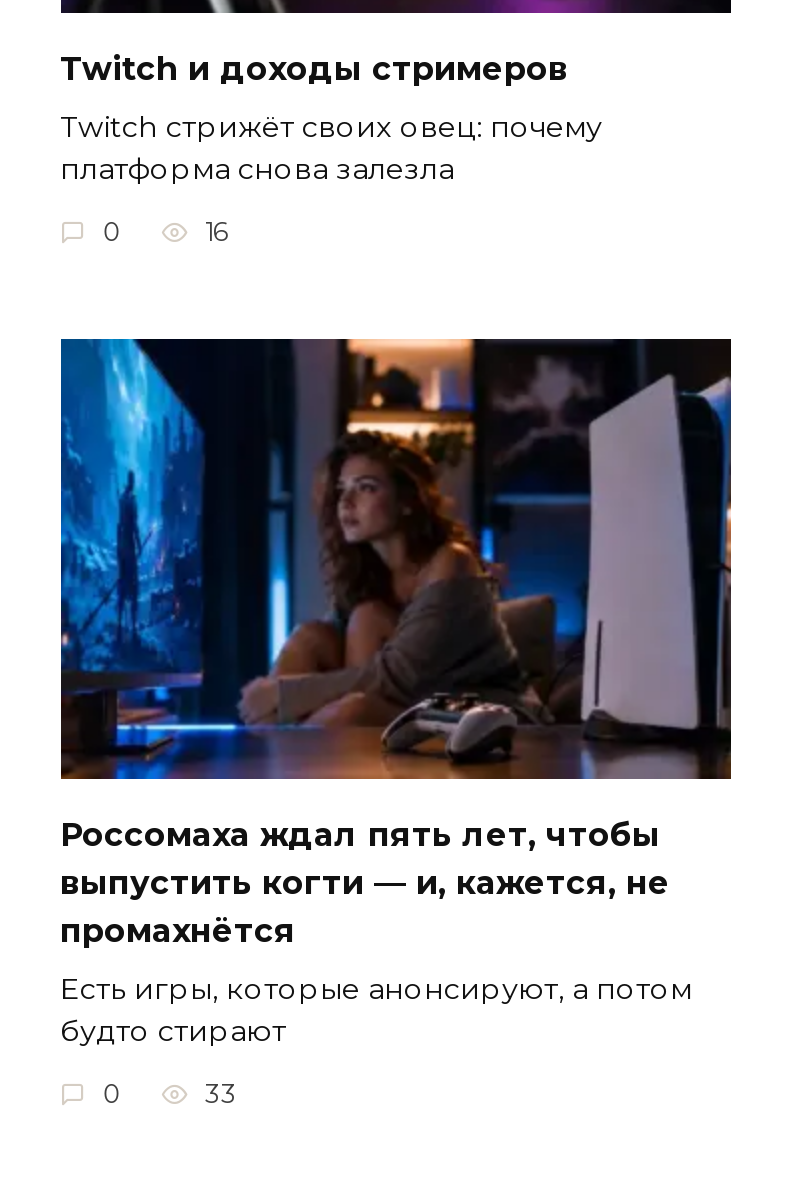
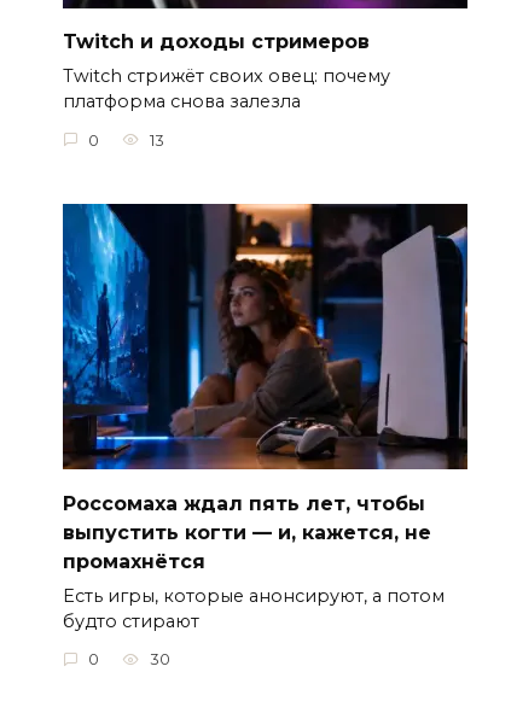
[205,217,229,247] 16 -> [150,131,164,149] 13
[205,1079,237,1109] 33 -> [150,651,170,669] 30

